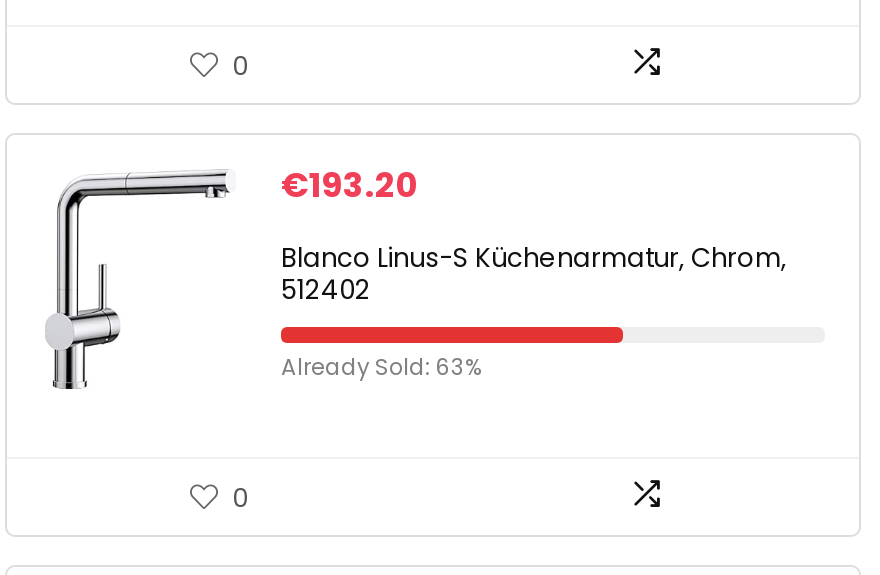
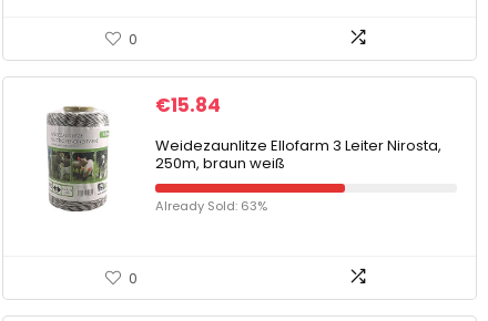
[45,161,419,391] [image] | €193.20 -> [26,92,221,218] [image] | €15.84
[281,239,787,309] Blanco Linus-S Küchenarmatur, Chrom, | 512402 -> [155,135,441,174] Weidezaunlitze Ellofarm 3 Leiter Nirosta, | 250m, braun weiß

